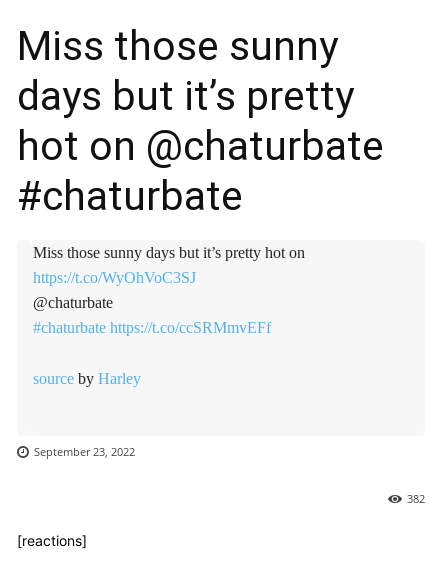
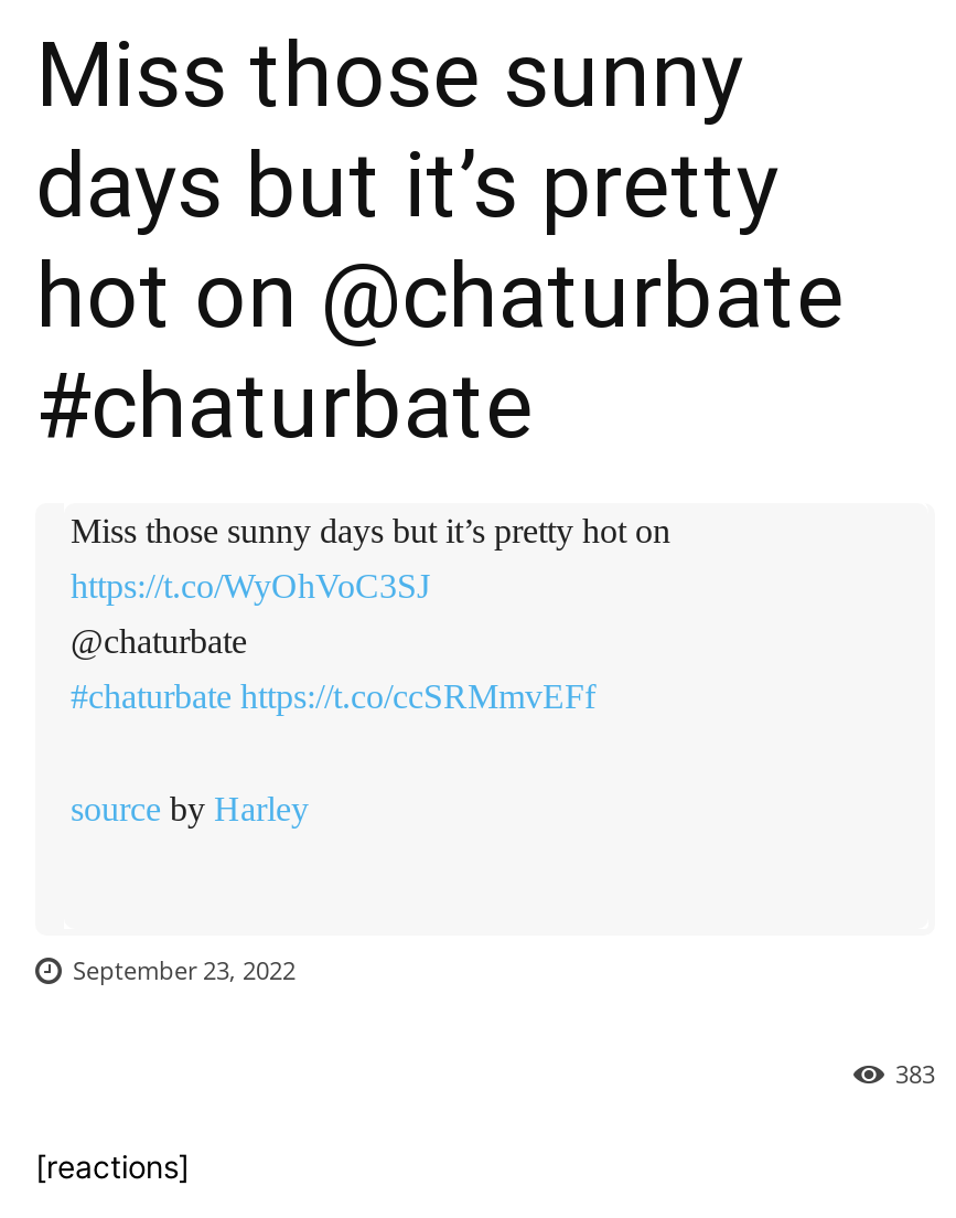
[407,491,425,506] 382 -> [895,1057,935,1090] 383

